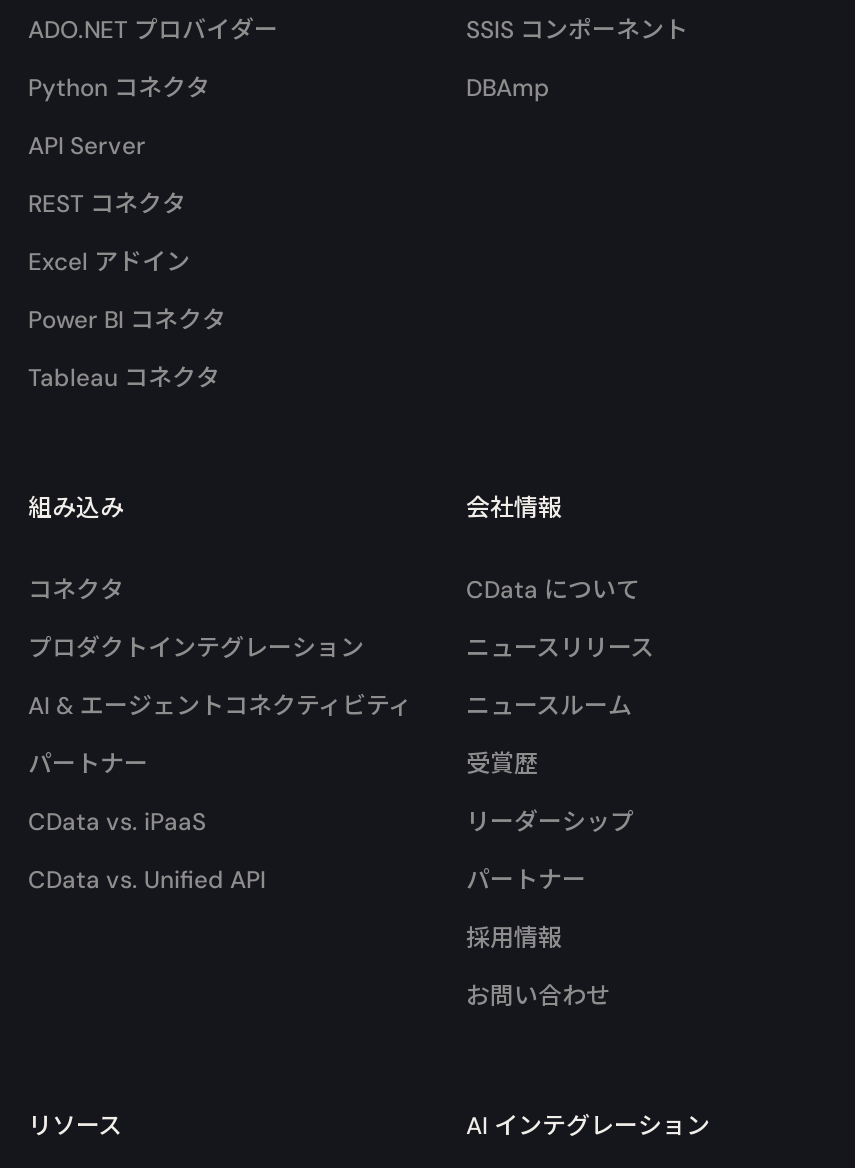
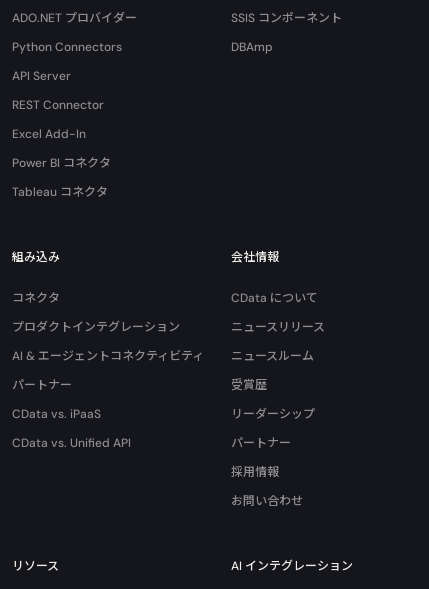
[28,73,210,105] Python コネクタ -> [12,39,122,55] Python Connectors
[28,189,186,221] REST コネクタ -> [12,97,104,113] REST Connector
[28,247,190,279] Excel アドイン -> [12,126,86,142] Excel Add-In

